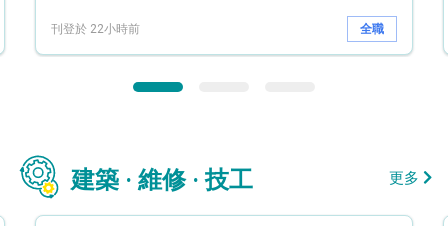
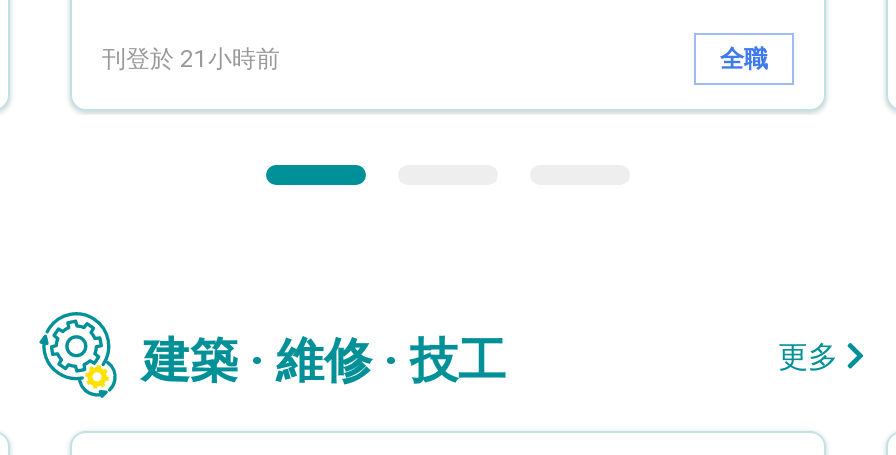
[51,21,140,35] 刊登於 22小時前 -> [102,44,280,72] 刊登於 21小時前

